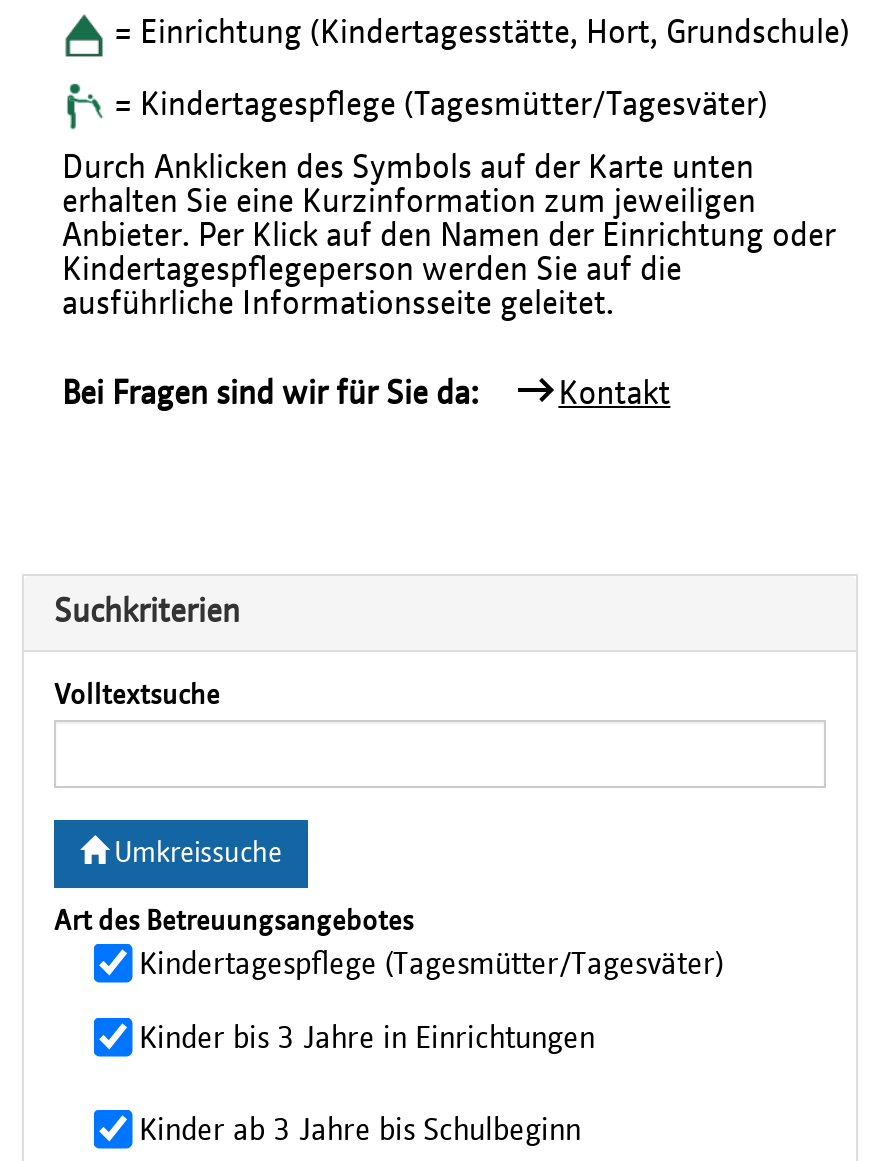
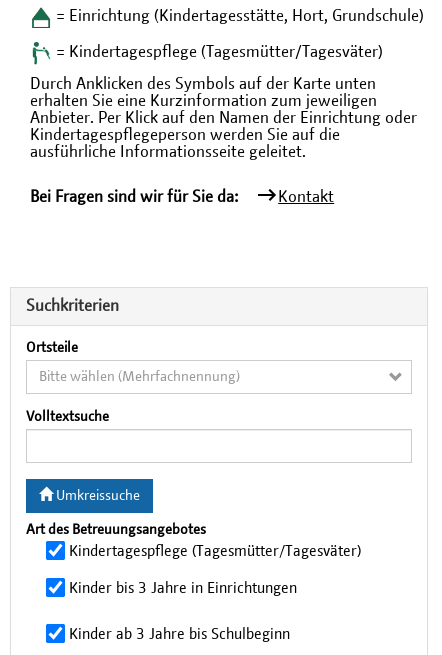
none -> [26,341,240,384] Ortsteile | Bitte wählen (Mehrfachnennung)

